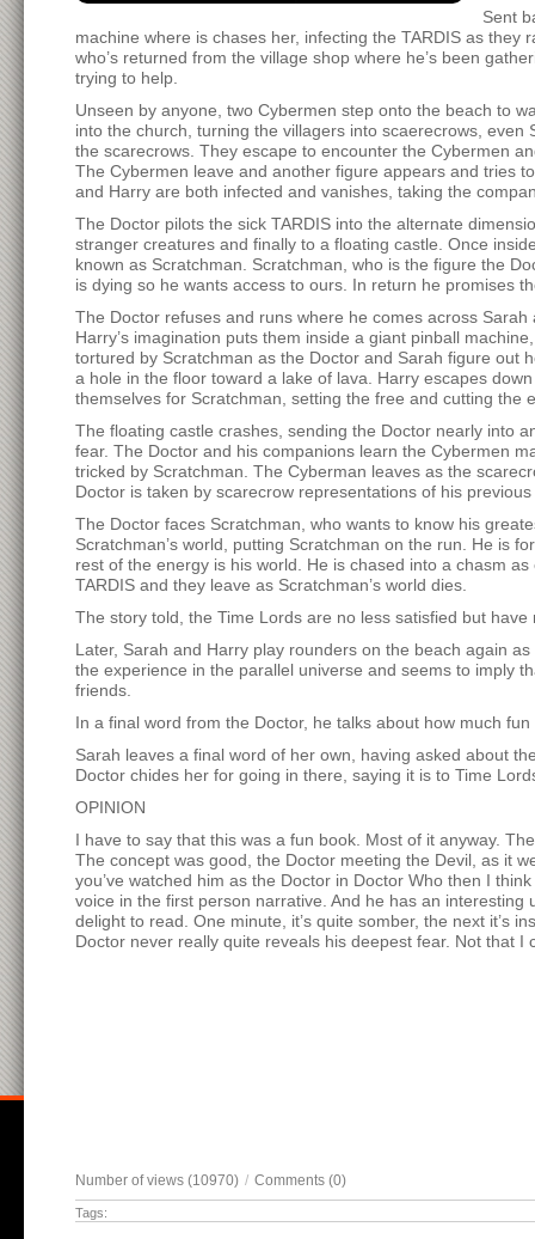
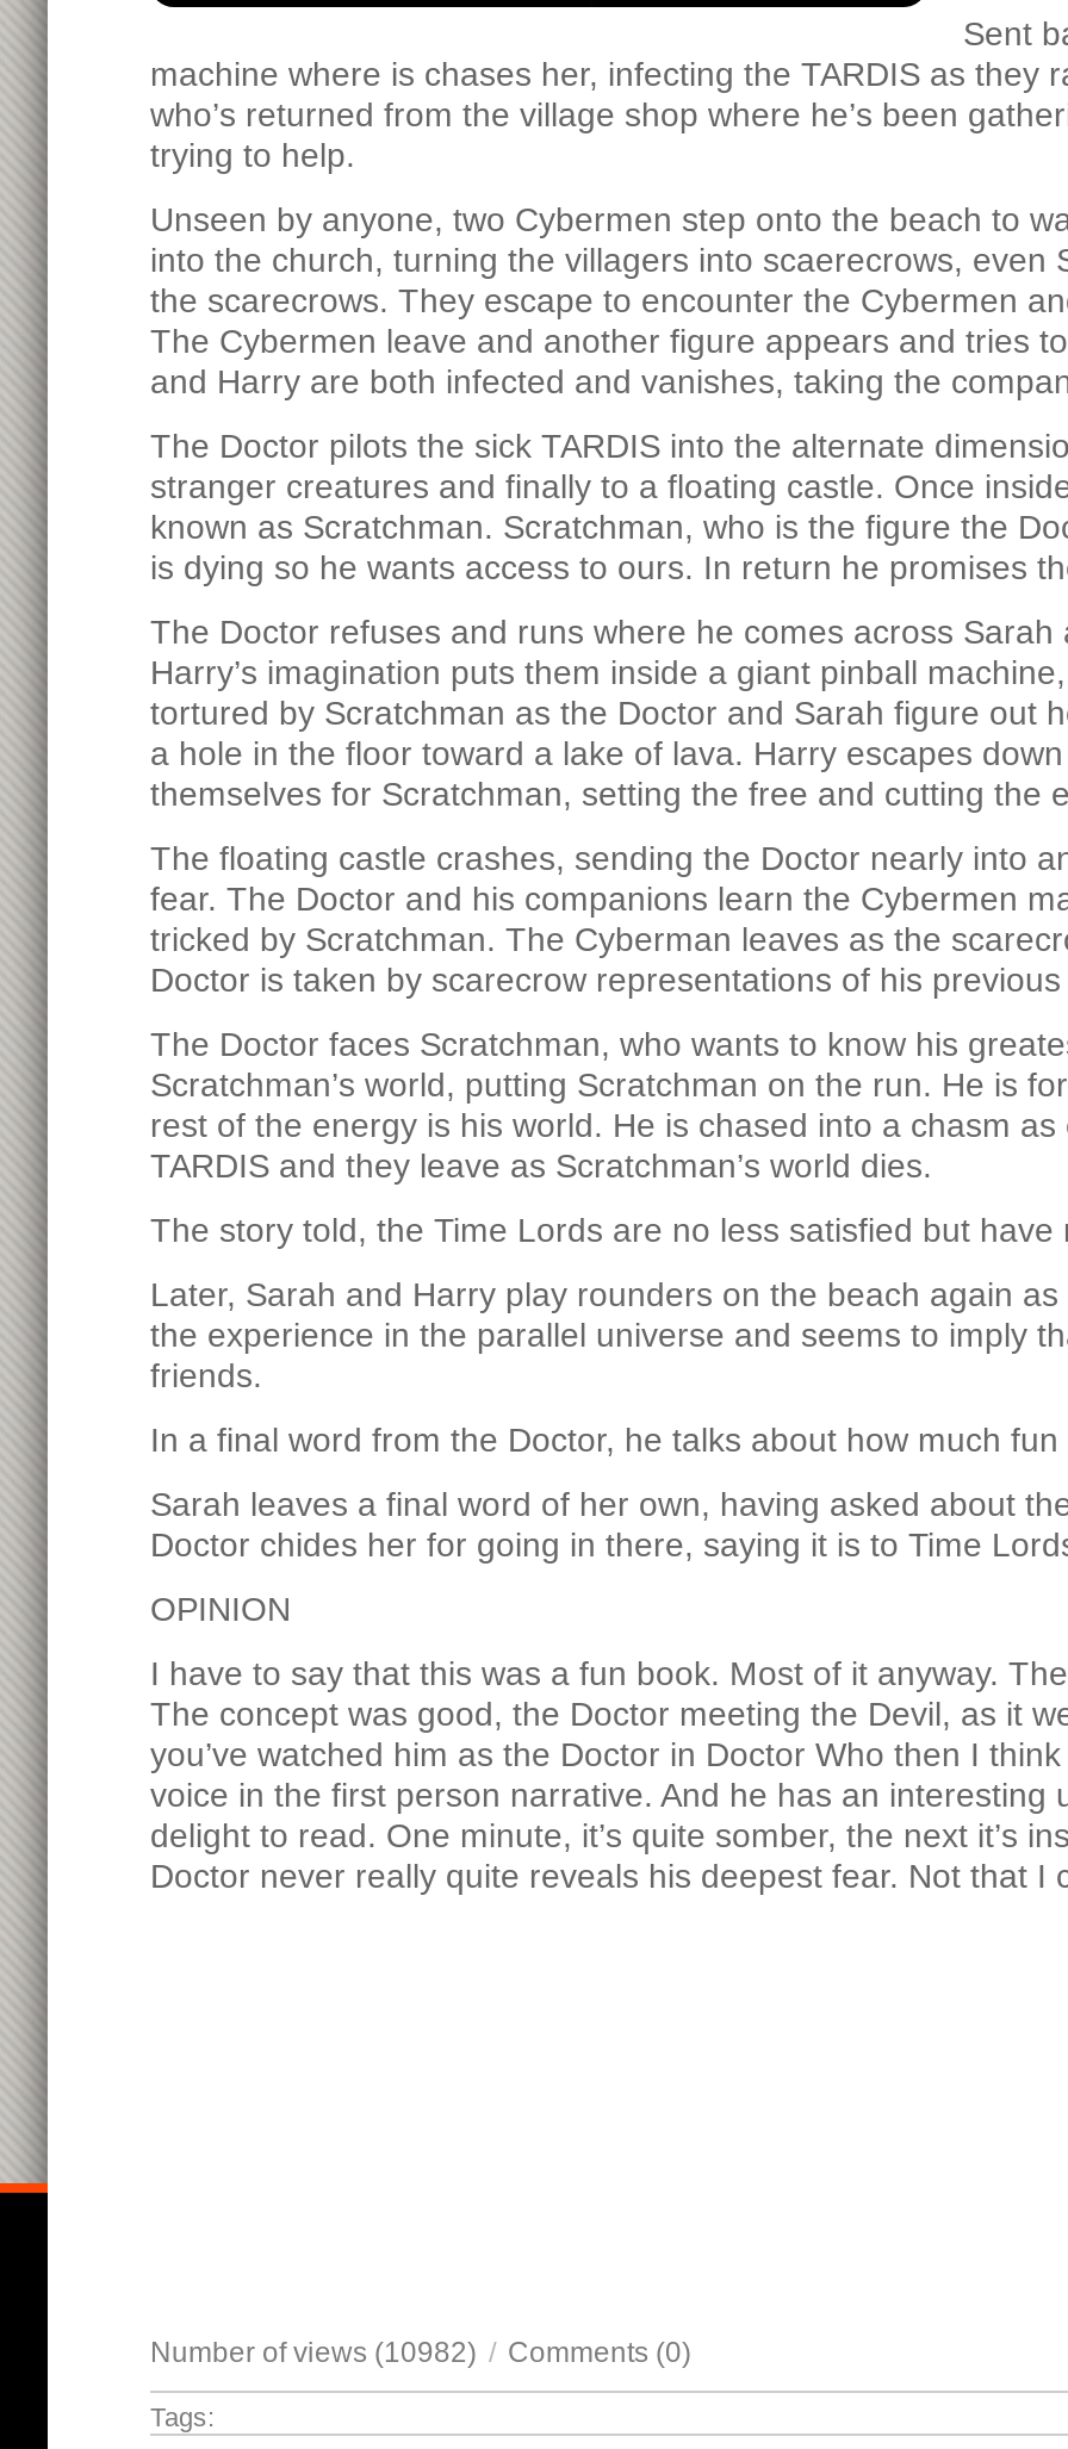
[75,1172,346,1189] Number of views (10970) / Comments (0) -> [150,2336,691,2369] Number of views (10982) / Comments (0)

